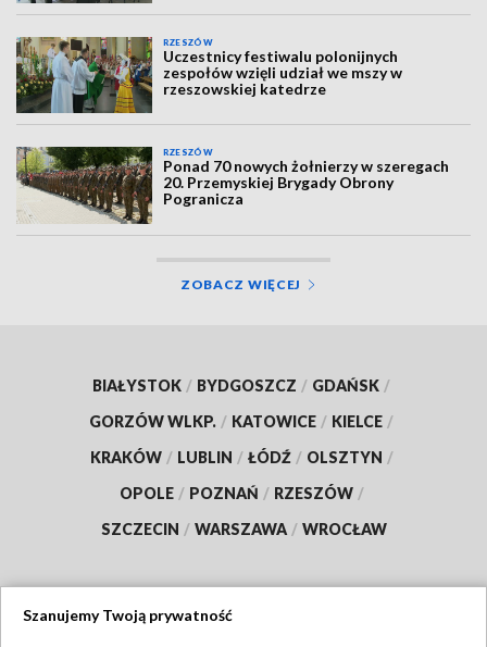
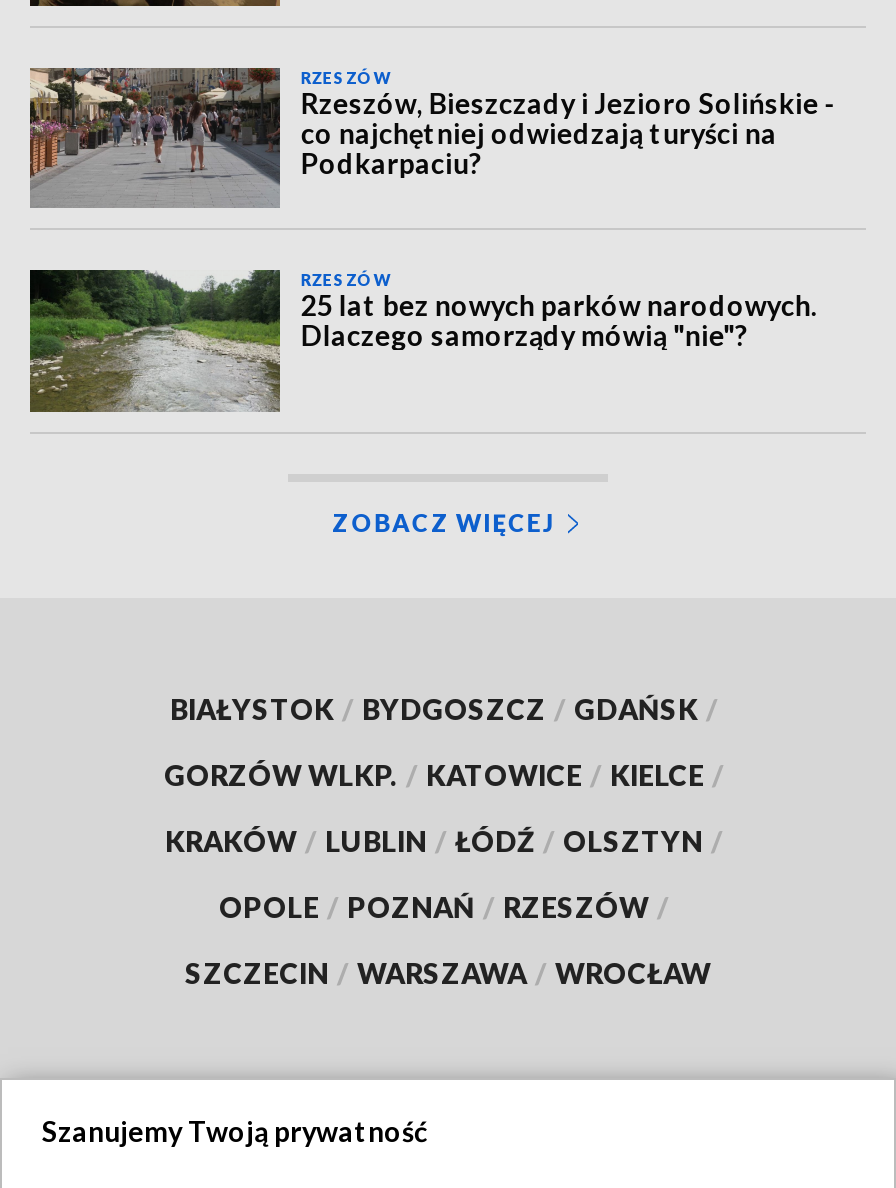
[15,37,403,114] [image] | Uczestnicy festiwalu polonijnych | zespołów wzięli udział we mszy w | rzeszowskiej katedrze -> [30,66,837,208] [image] | Rzeszów, Bieszczady i Jezioro Solińskie - | co najchętniej odwiedzają turyści na | Podkarpaciu?
[16,146,449,224] [image] | Ponad 70 nowych żołnierzy w szeregach | 20. Przemyskiej Brygady Obrony | Pogranicza -> [28,268,817,414] [image] | 25 lat bez nowych parków narodowych. | Dlaczego samorządy mówią "nie"?

